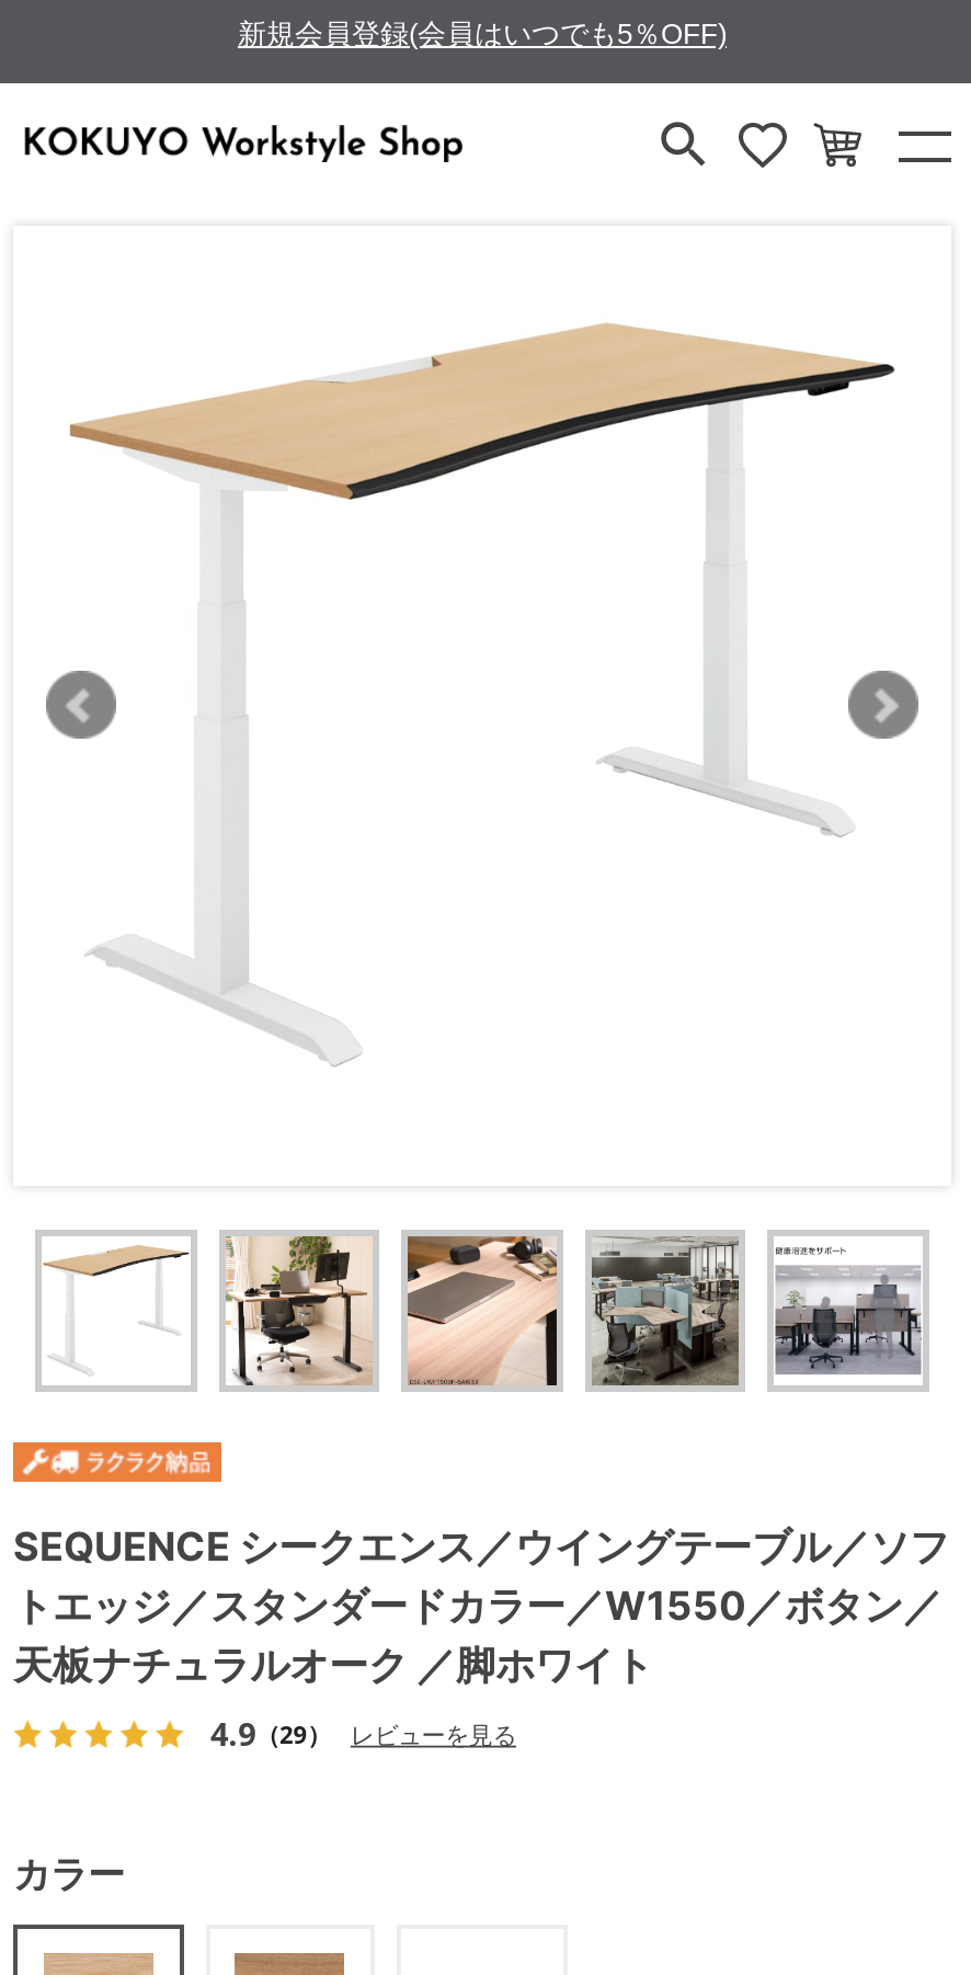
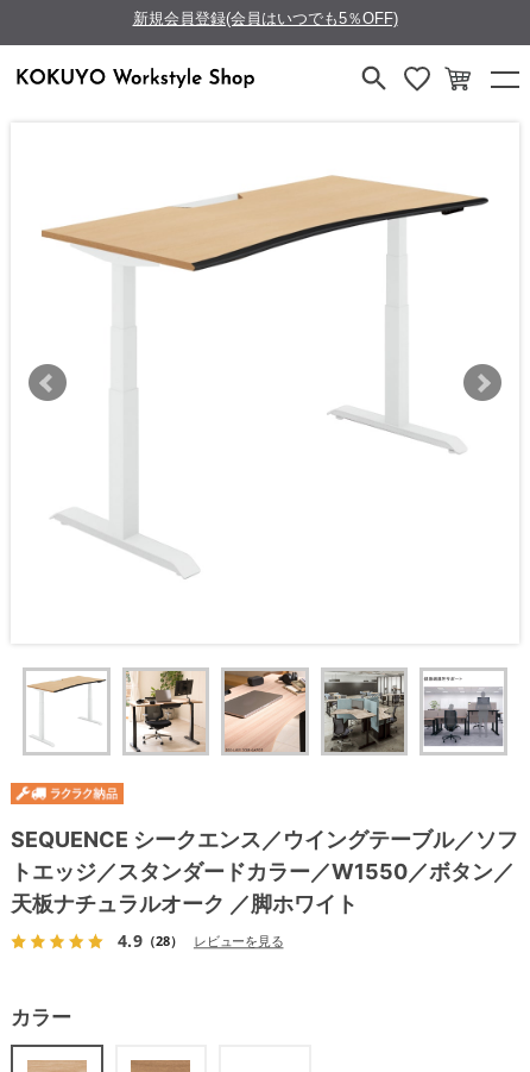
[210,1710,516,1754] 4.9（29） レビューを見る -> [118,928,283,952] 4.9（28） レビューを見る

